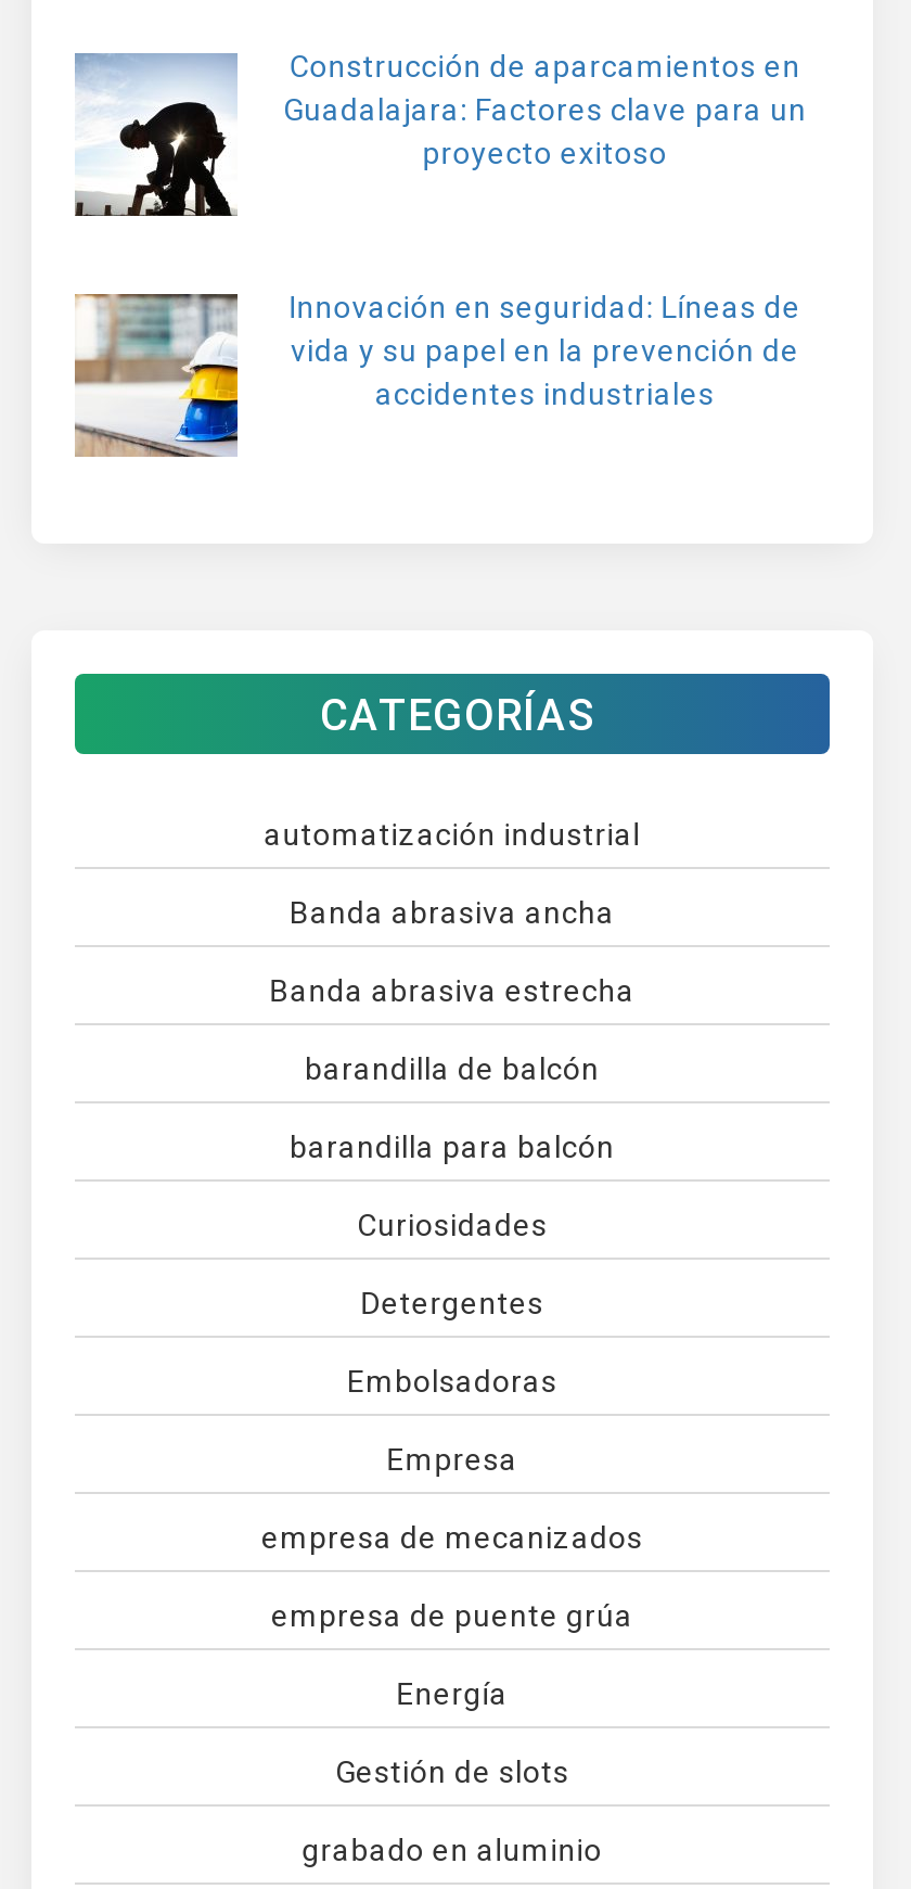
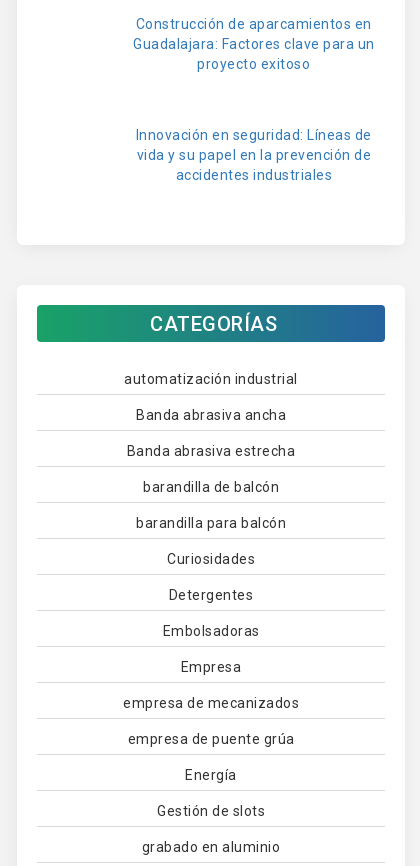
[73,52,240,219] [image] -> none
[73,291,240,460] [image] -> none

